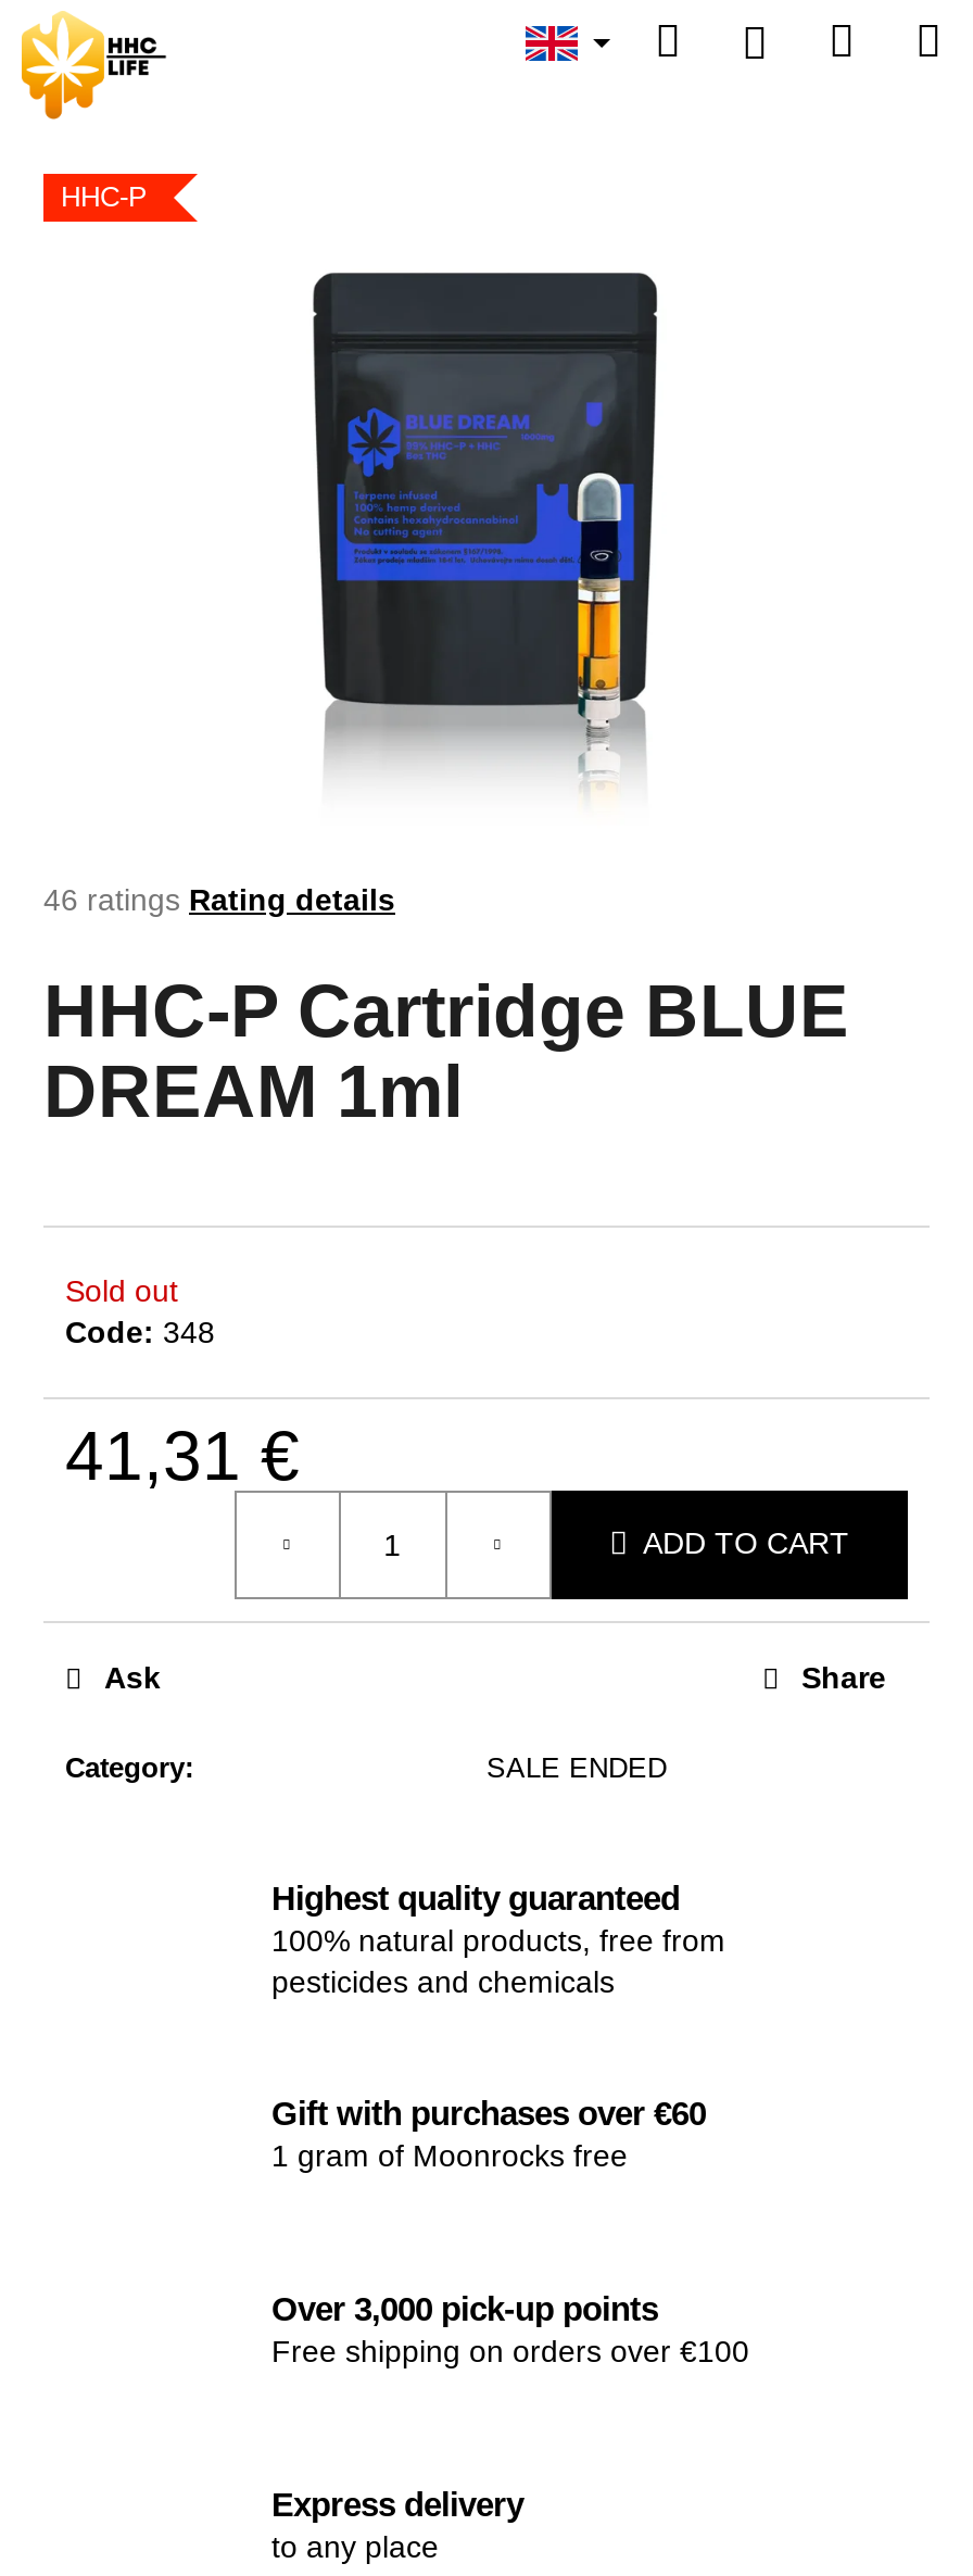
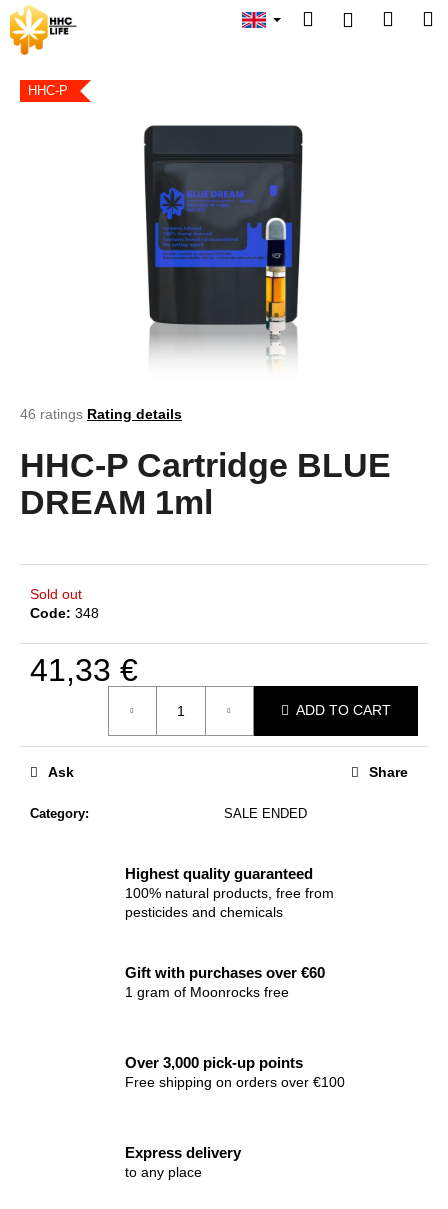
[65,1416,300,1494] 41,31 € -> [30,651,138,687] 41,33 €

